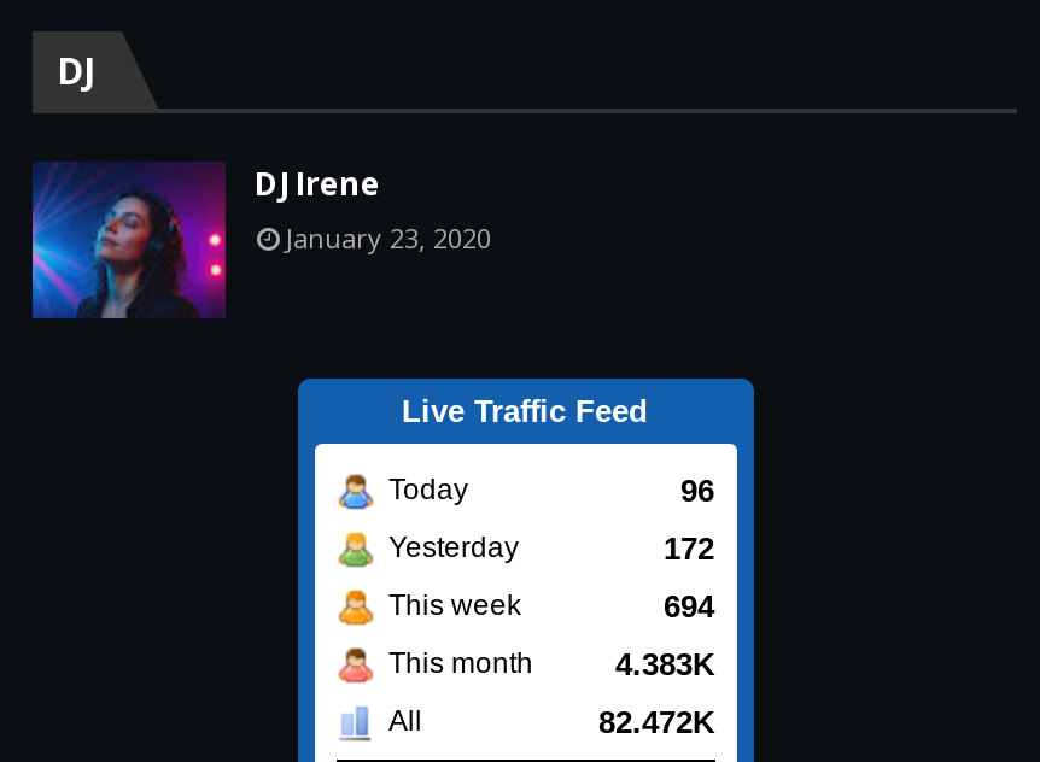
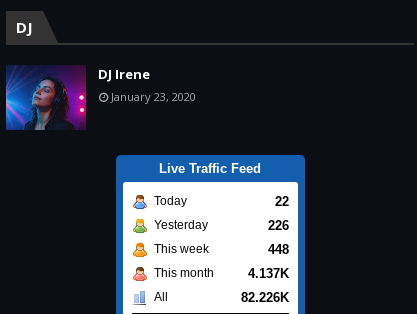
[680,472,714,508] 96 -> [274,194,288,209] 22
[664,530,714,566] 172 -> [267,218,288,233] 226
[664,588,714,624] 694 -> [267,242,288,257] 448
[615,646,714,682] 4.383K -> [247,266,288,281] 4.137K
[598,704,714,740] 82.472K -> [240,290,288,305] 82.226K

